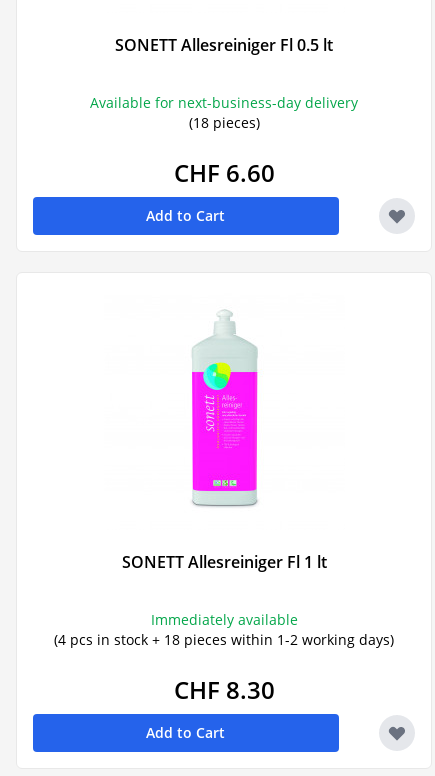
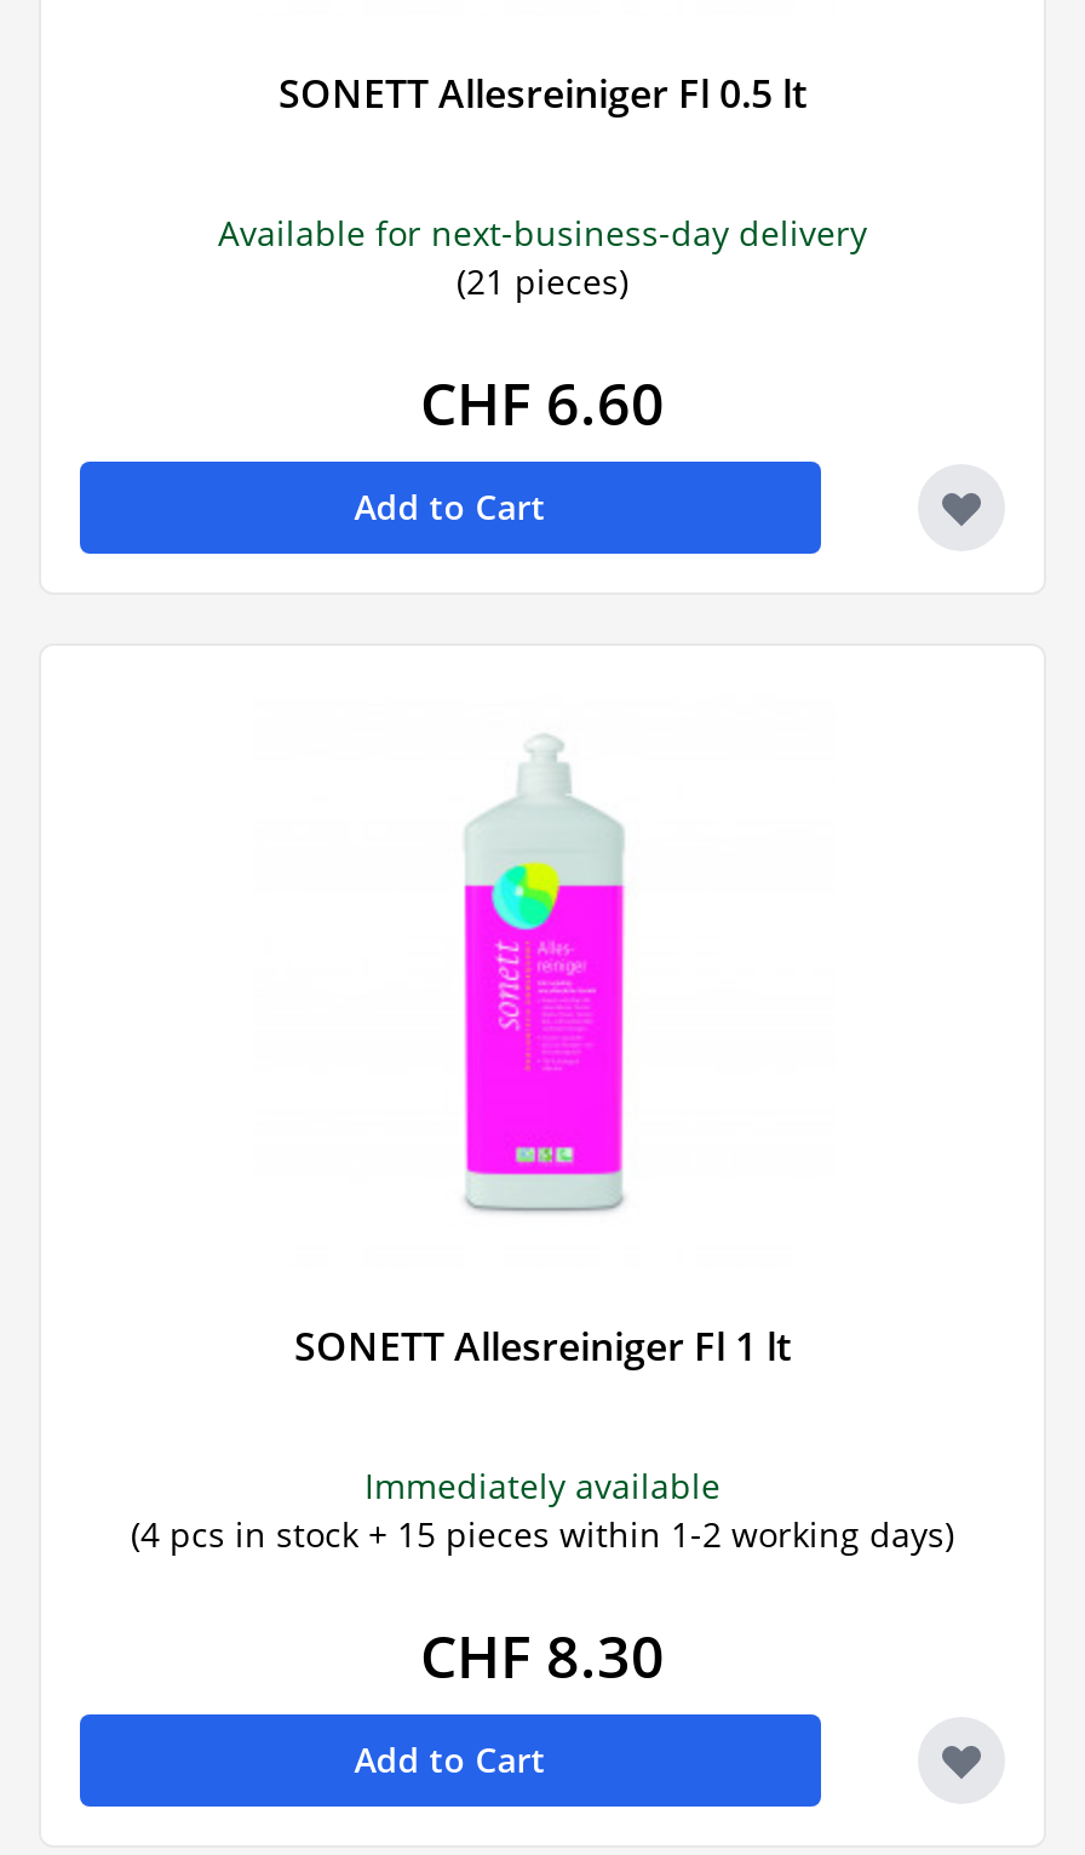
[188,113,259,132] (18 pieces) -> [457,258,628,304] (21 pieces)
[54,630,394,649] (4 pcs in stock + 18 pieces within 1-2 working days) -> [131,1511,954,1557] (4 pcs in stock + 15 pieces within 1-2 working days)

